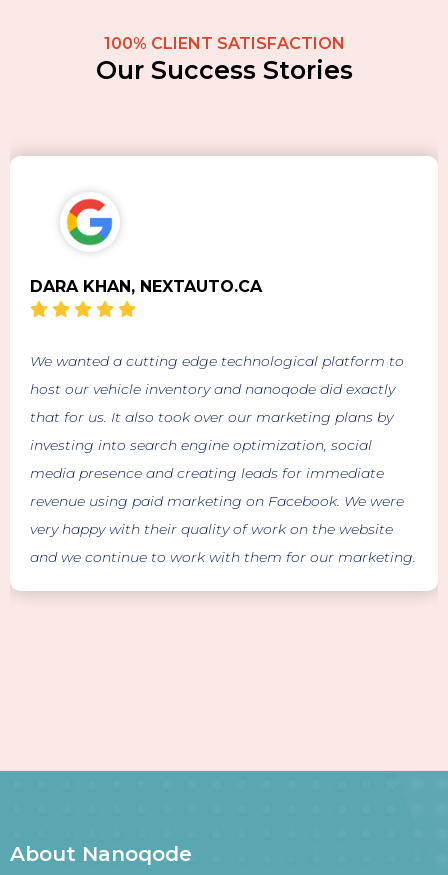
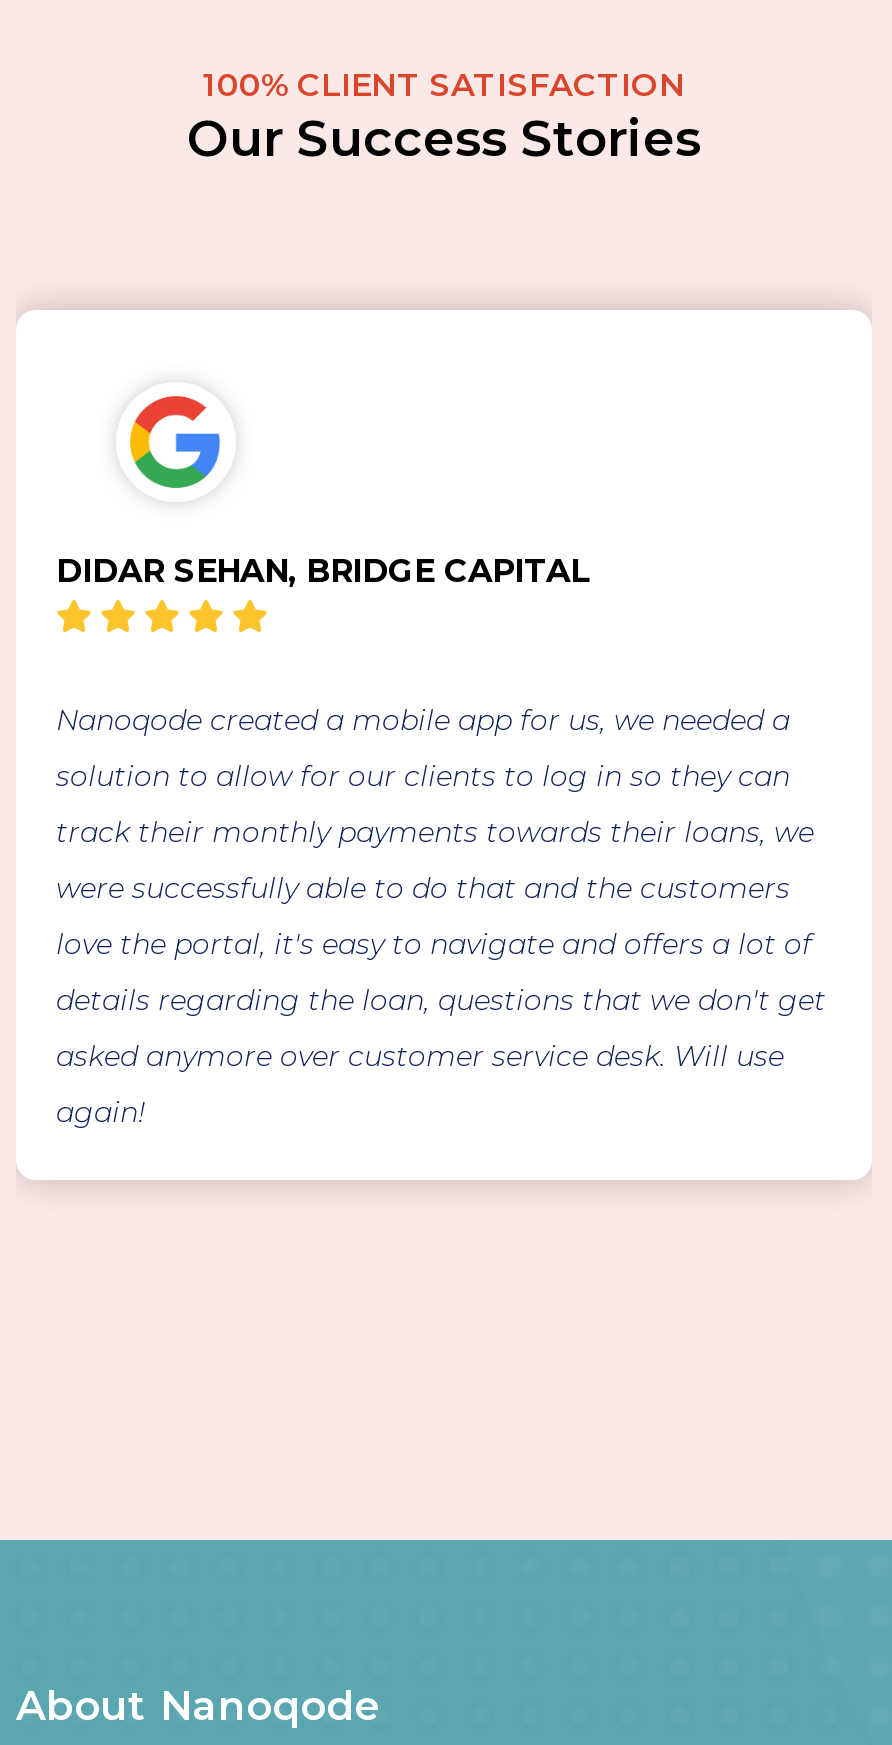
[30,277,262,296] DARA KHAN, NEXTAUTO.CA -> [56,553,590,591] DIDAR SEHAN, BRIDGE CAPITAL
[30,352,404,370] We wanted a cutting edge technological platform to -> [56,703,790,739] Nanoqode created a mobile app for us, we needed a
[30,380,395,398] host our vehicle inventory and nanoqode did exactly -> [56,759,790,795] solution to allow for our clients to log in so they can
[30,408,393,426] that for us. It also took over our marketing plans by -> [56,815,814,851] track their monthly payments towards their loans, we
[30,436,372,454] investing into search engine optimization, social -> [56,871,790,907] were successfully able to do that and the customers
[30,464,384,482] media presence and creating leads for immediate -> [56,927,812,963] love the portal, it's easy to navigate and offers a lot of
[30,492,404,510] revenue using paid marketing on Facebook. We were -> [56,983,826,1019] details regarding the loan, questions that we don't get
[30,520,393,538] very happy with their quality of work on the website -> [56,1039,784,1075] asked anymore over customer service desk. Will use
[30,548,416,566] and we continue to work with them for our marketing. -> [56,1095,146,1131] again!

